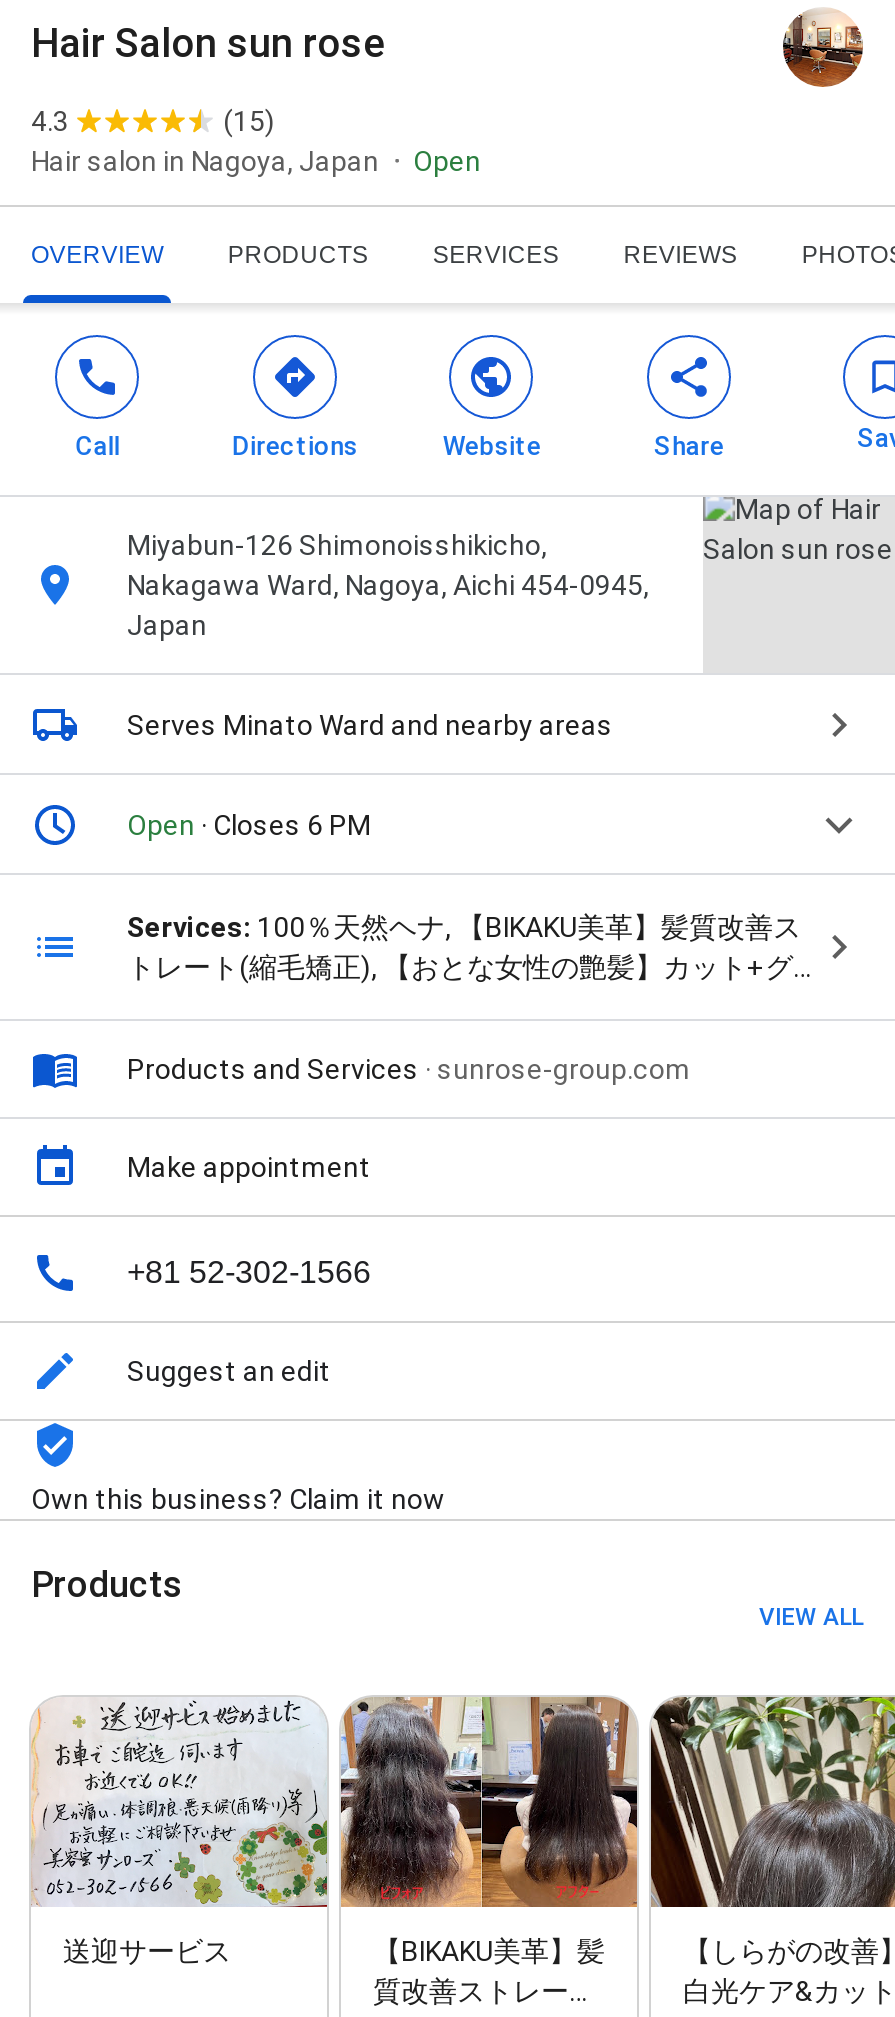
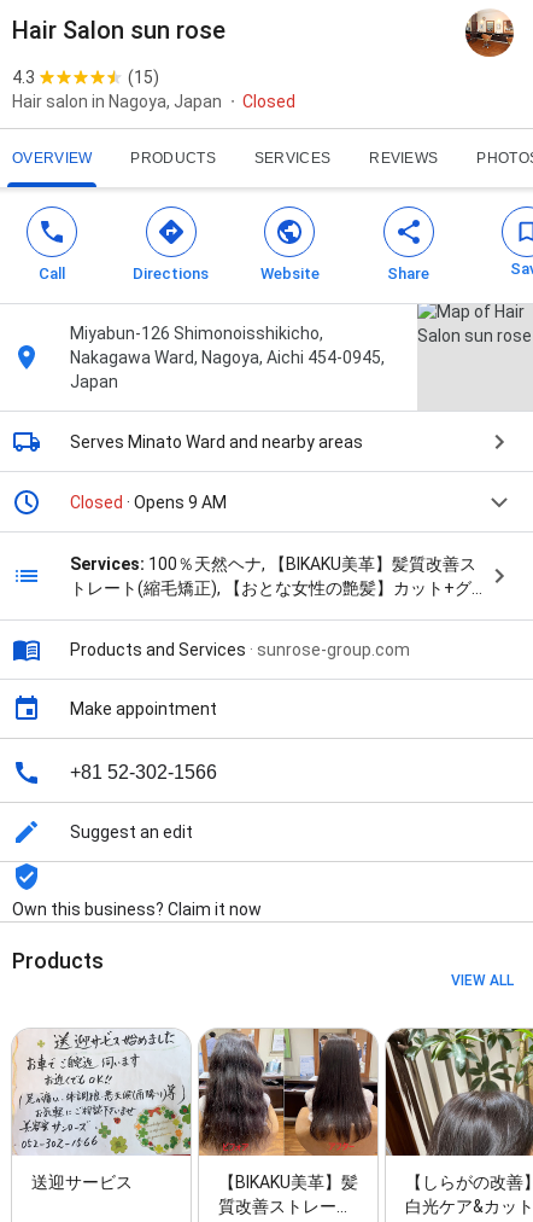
[413,145,481,177] Open -> [242,92,295,111] Closed
[127,809,371,841] Open · Closes 6 PM -> [70,493,227,512] Closed · Opens 9 AM

